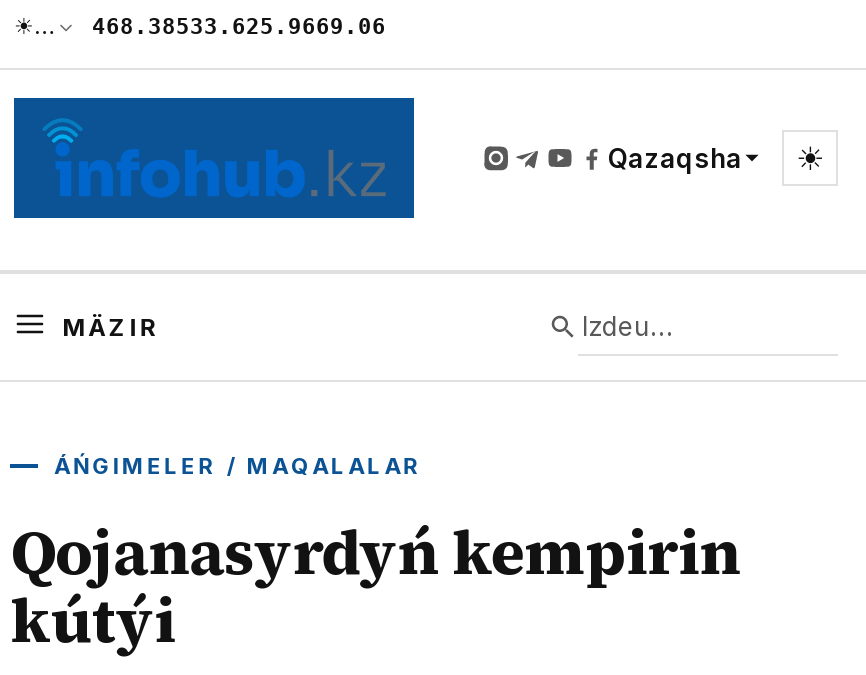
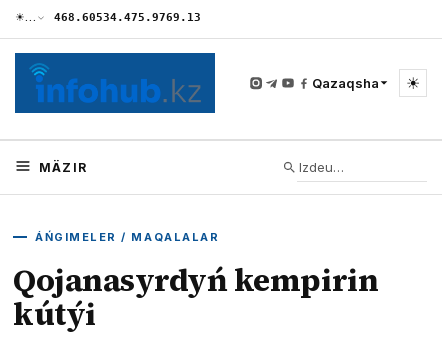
[92,14,386,40] 468.38533.625.9669.06 -> [54,11,201,24] 468.60534.475.9769.13

